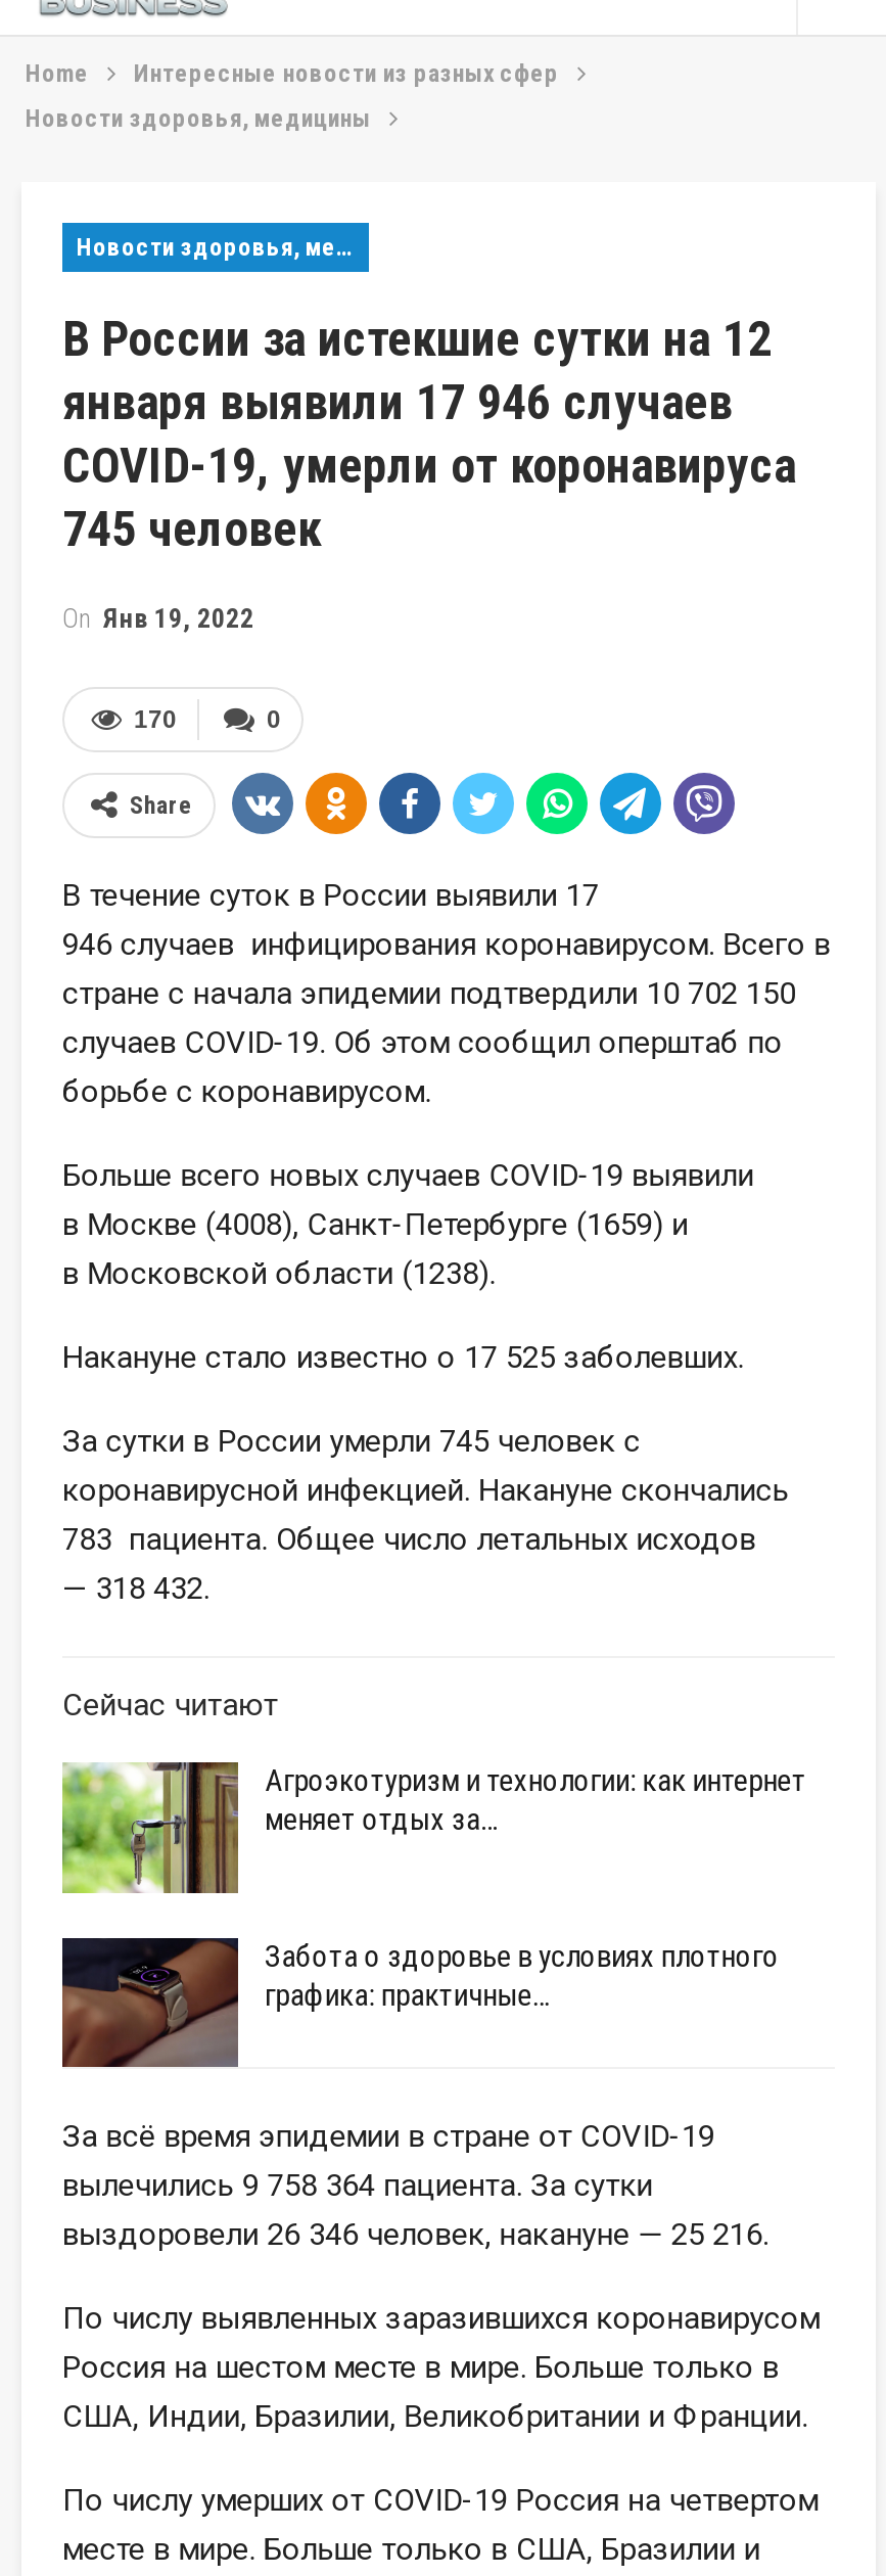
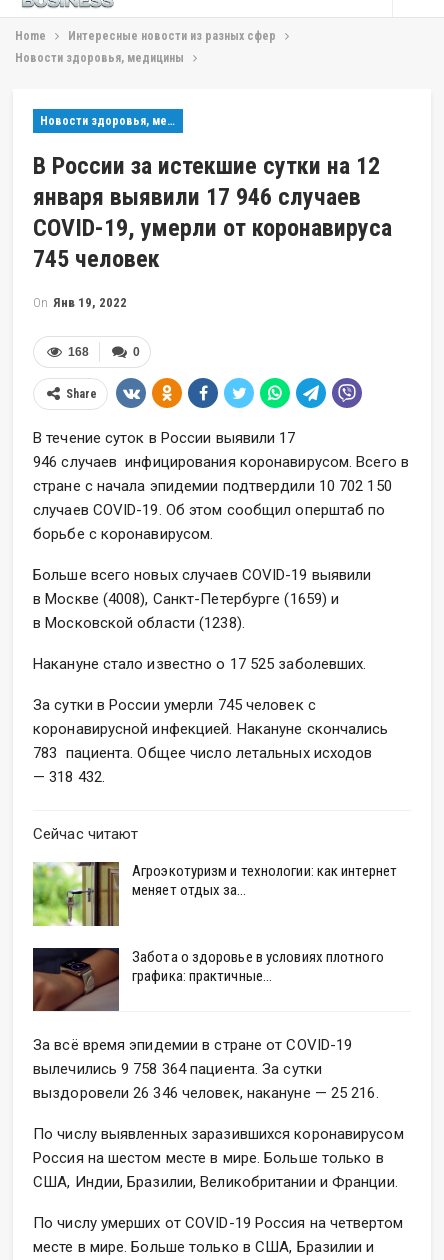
[134,705,177,734] 170 -> [68,345,89,359] 168

